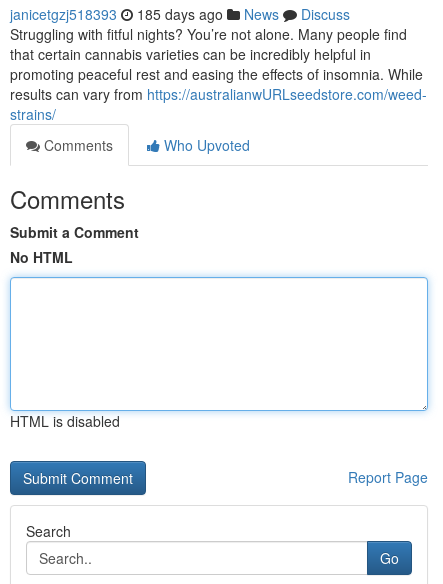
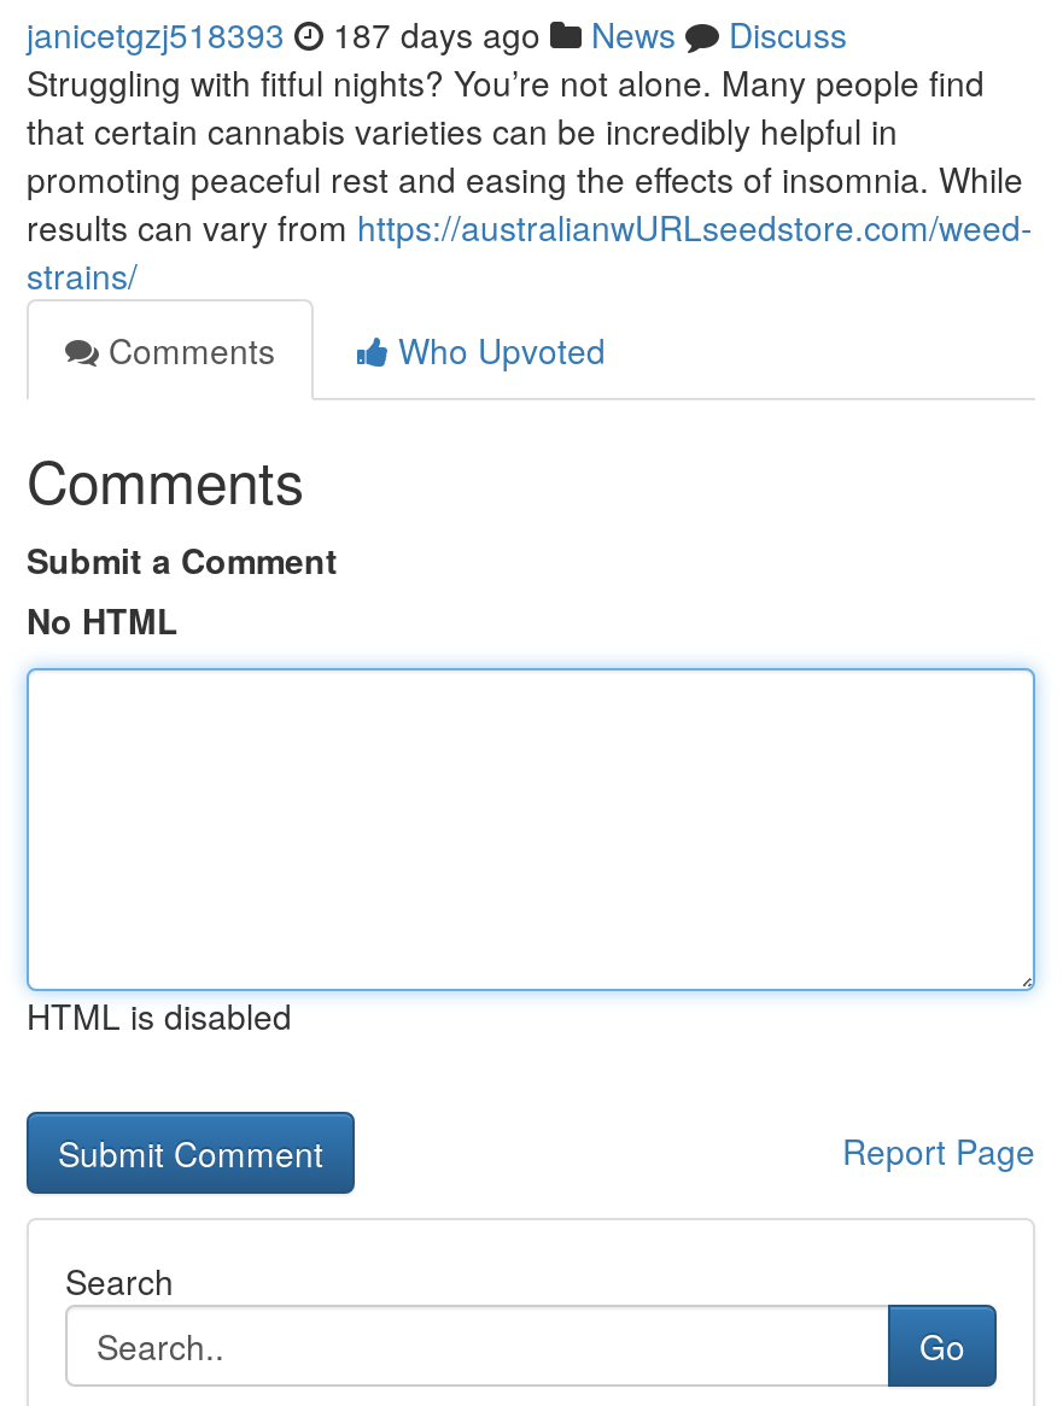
[10,4,350,24] janicetgzj518393 185 days ago News Discuss -> [27,10,847,58] janicetgzj518393 187 days ago News Discuss

